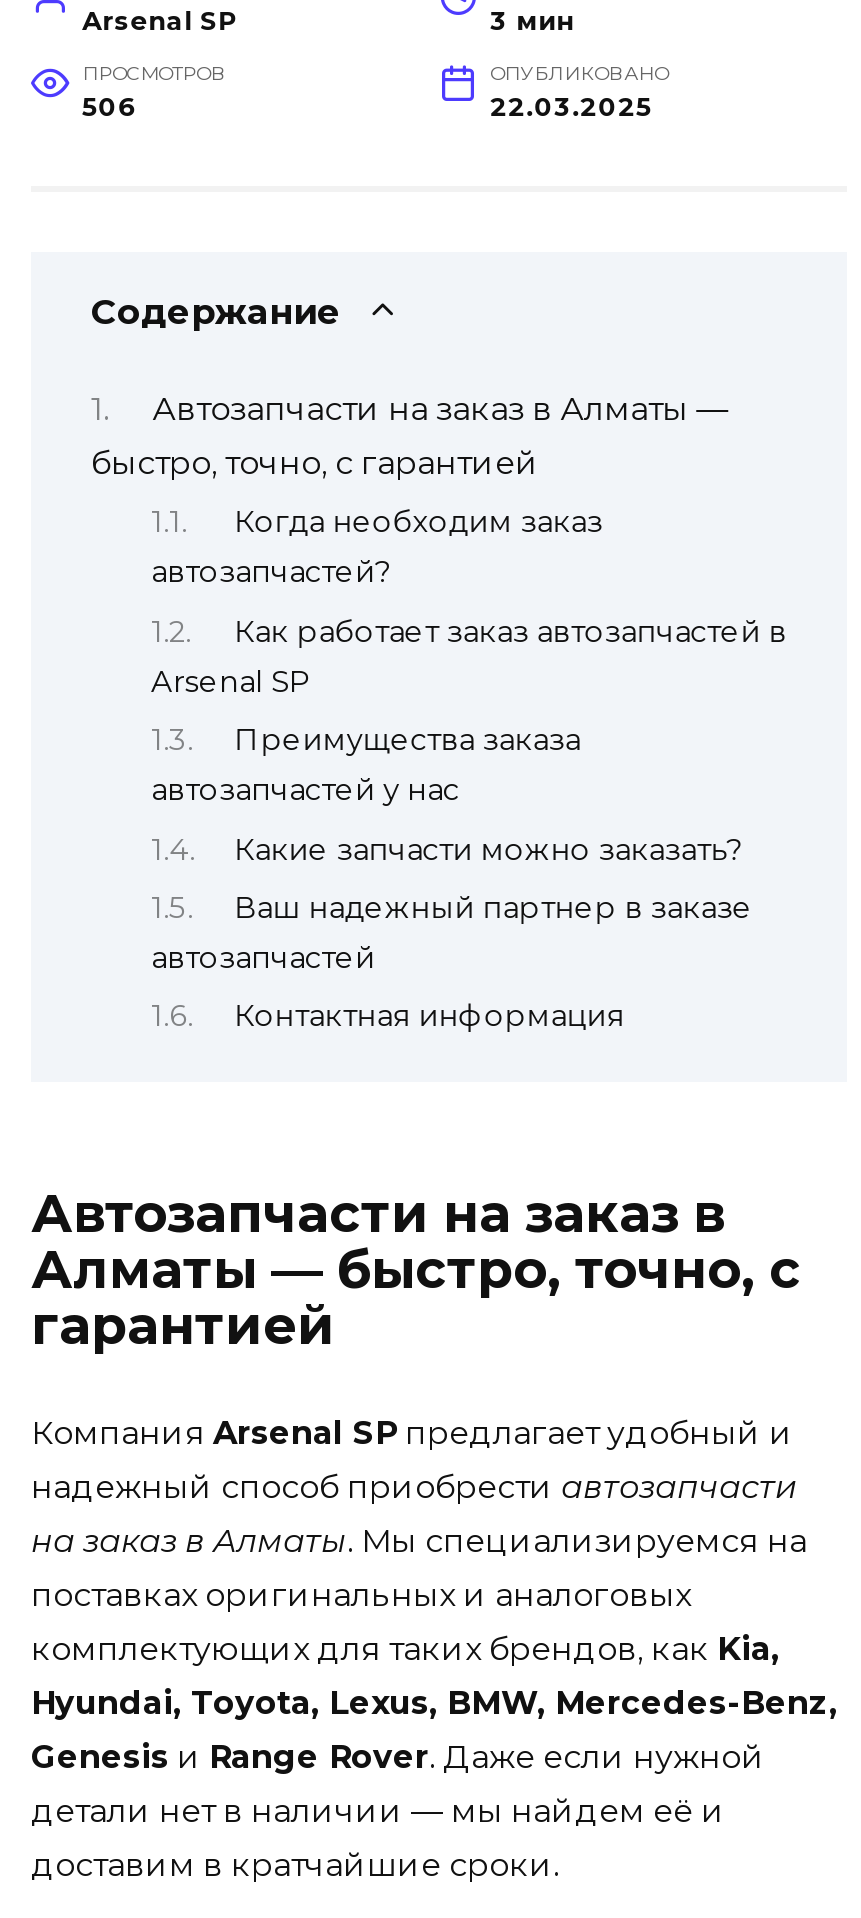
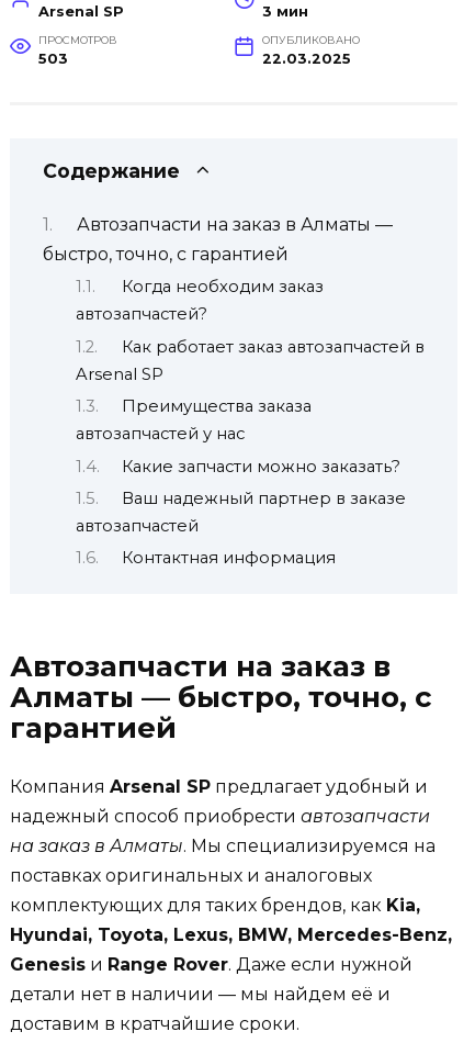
[82,91,136,121] 506 -> [38,50,68,67] 503

